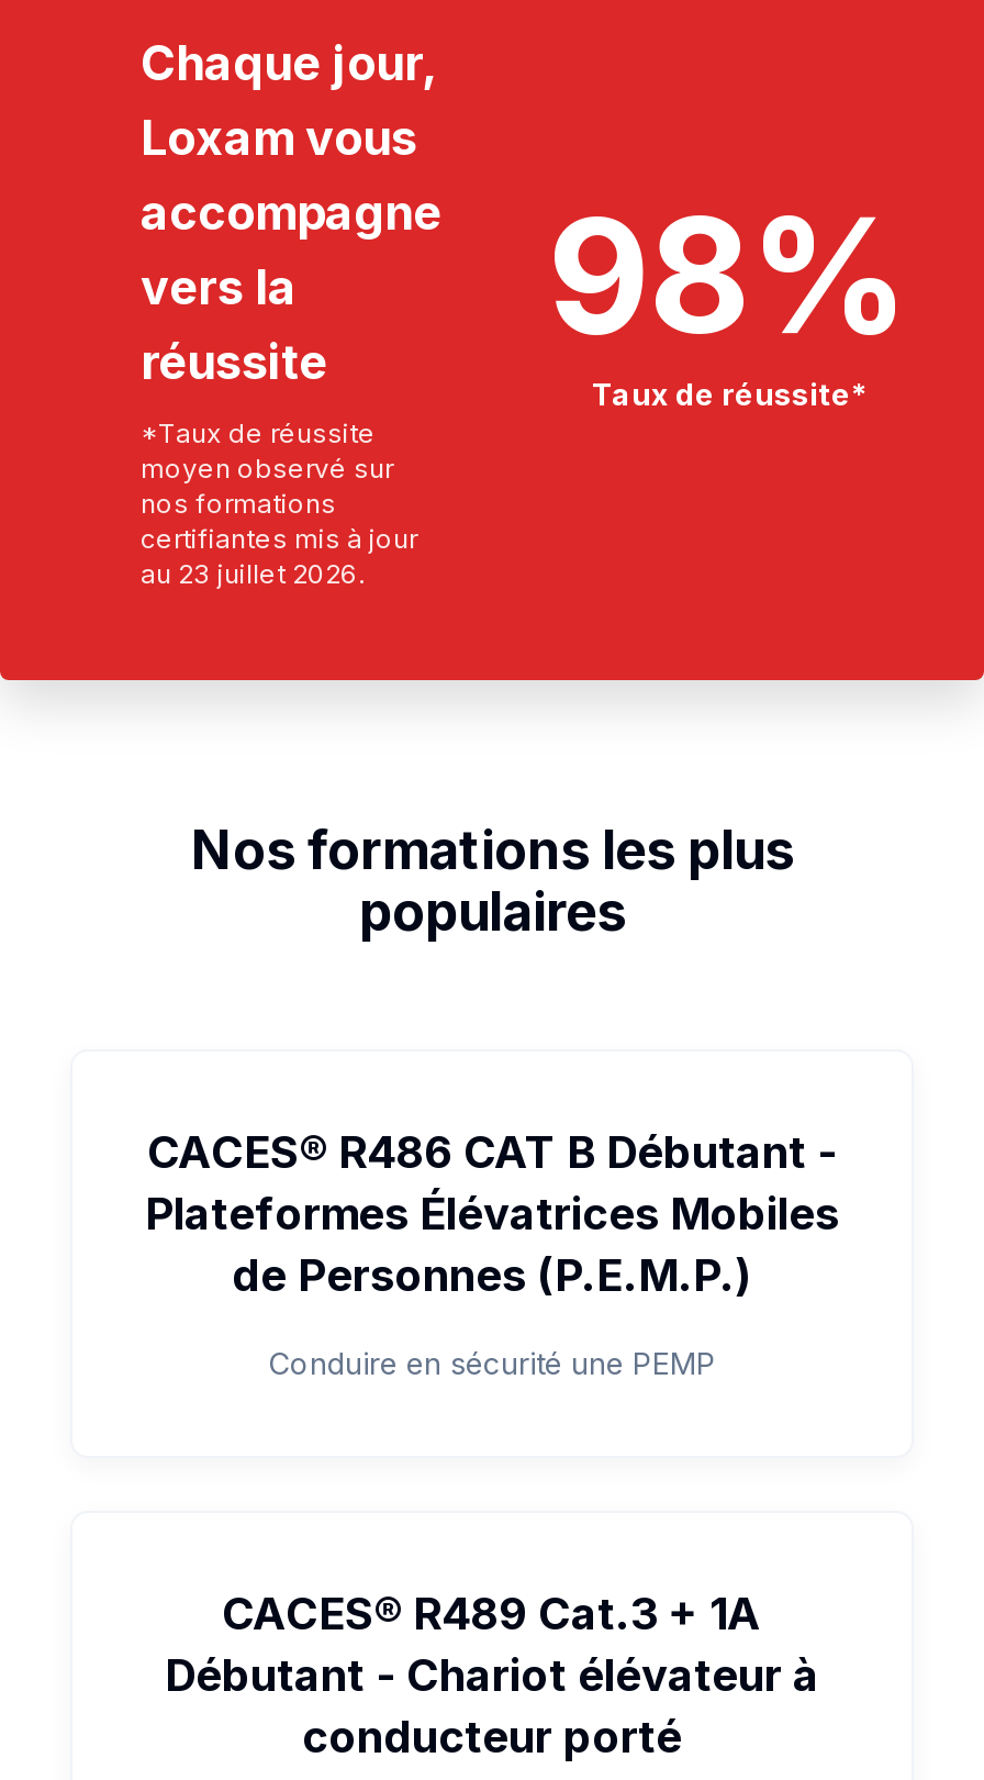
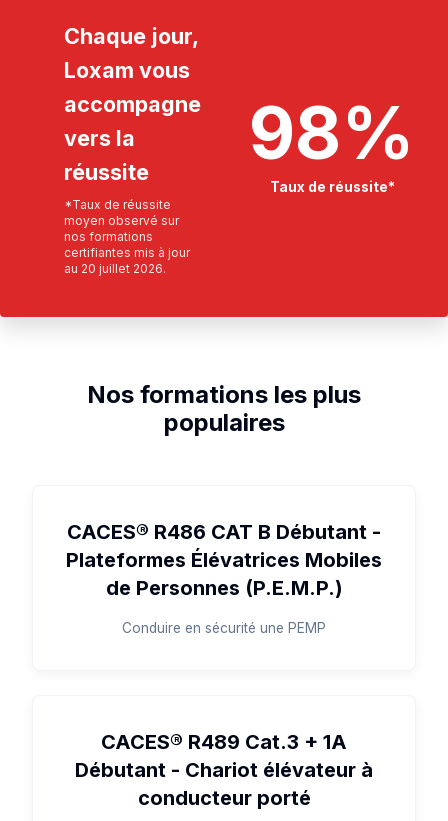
[141,557,365,590] au 23 juillet 2026. -> [64,261,166,276] au 20 juillet 2026.

